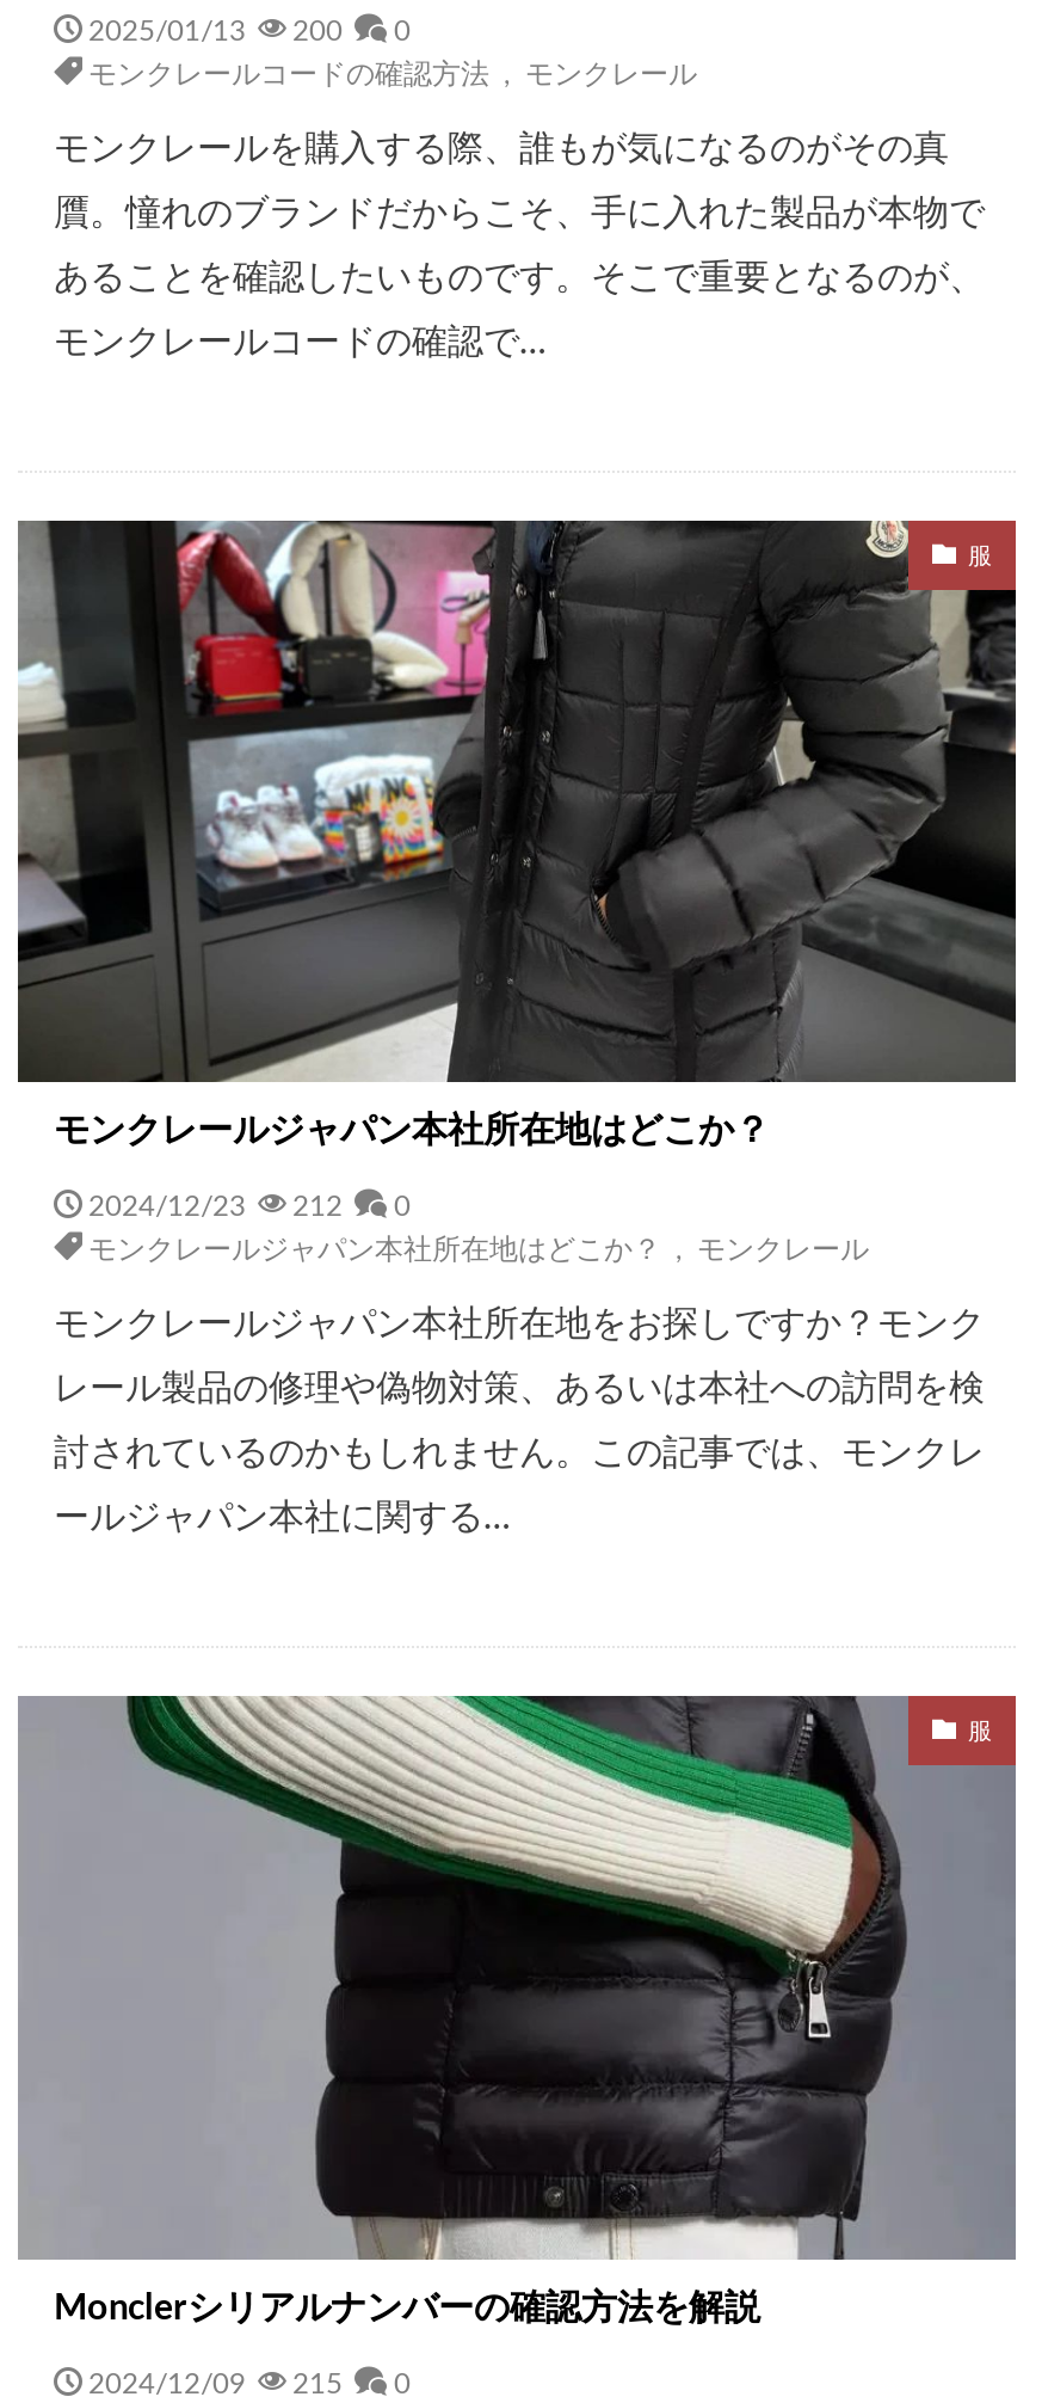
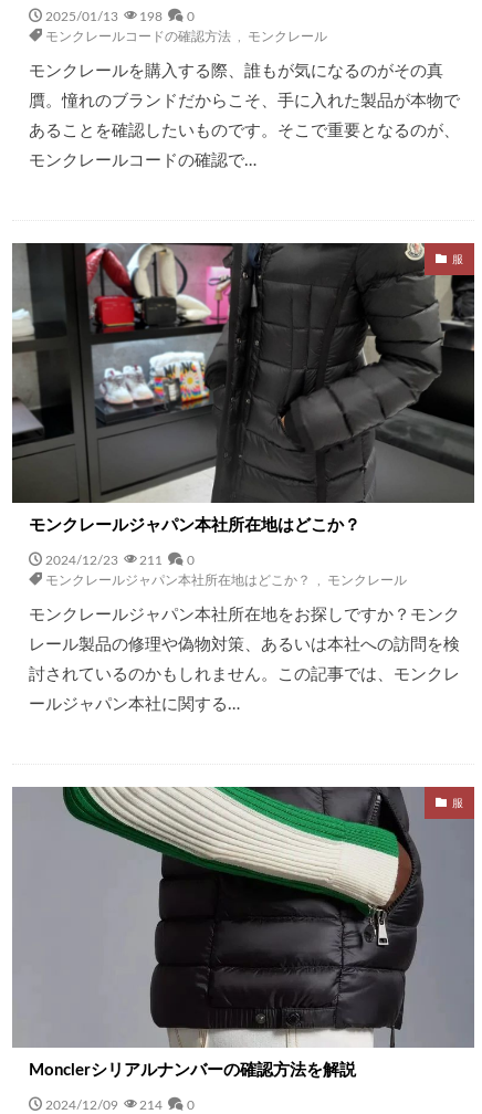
[88,15,411,43] 2025/01/13 200 0 -> [45,9,194,22] 2025/01/13 198 0
[88,1191,411,1219] 2024/12/23 212 0 -> [45,553,194,566] 2024/12/23 211 0
[88,2366,411,2395] 2024/12/09 215 0 -> [45,1097,194,1110] 2024/12/09 214 0

